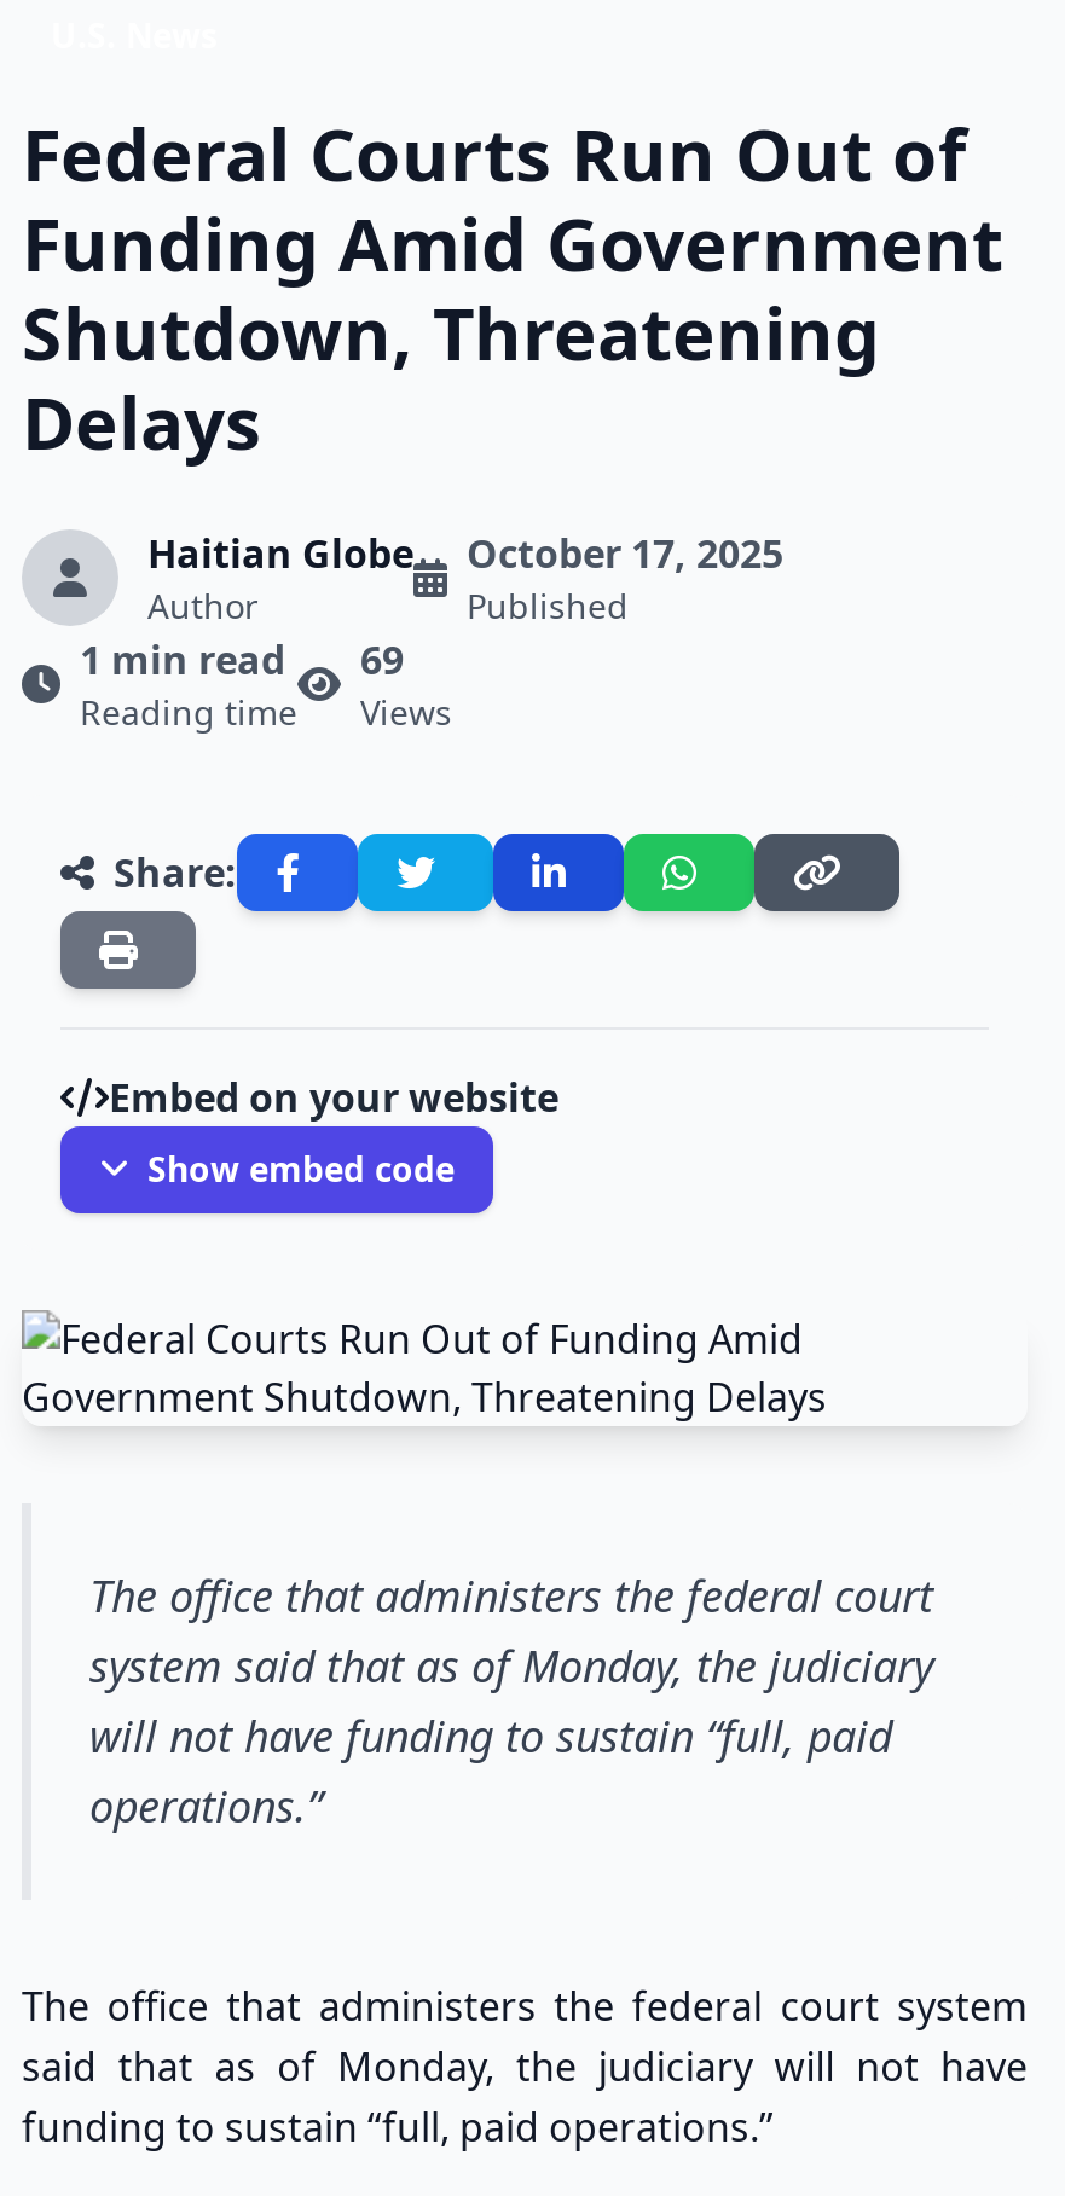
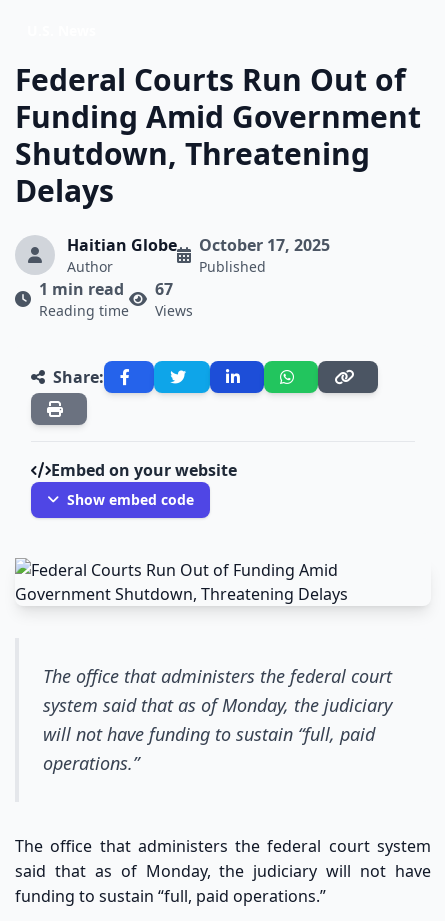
[80,633,404,686] 1 min read 69 -> [39,278,173,300] 1 min read 67

